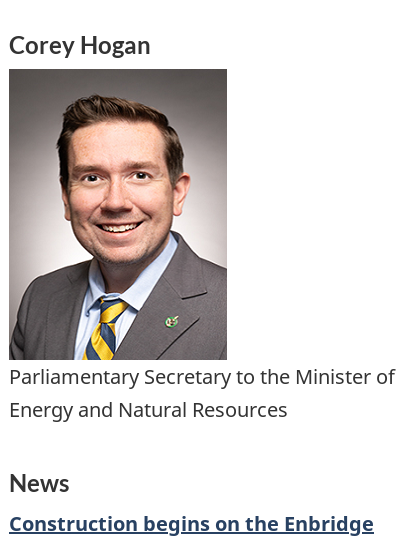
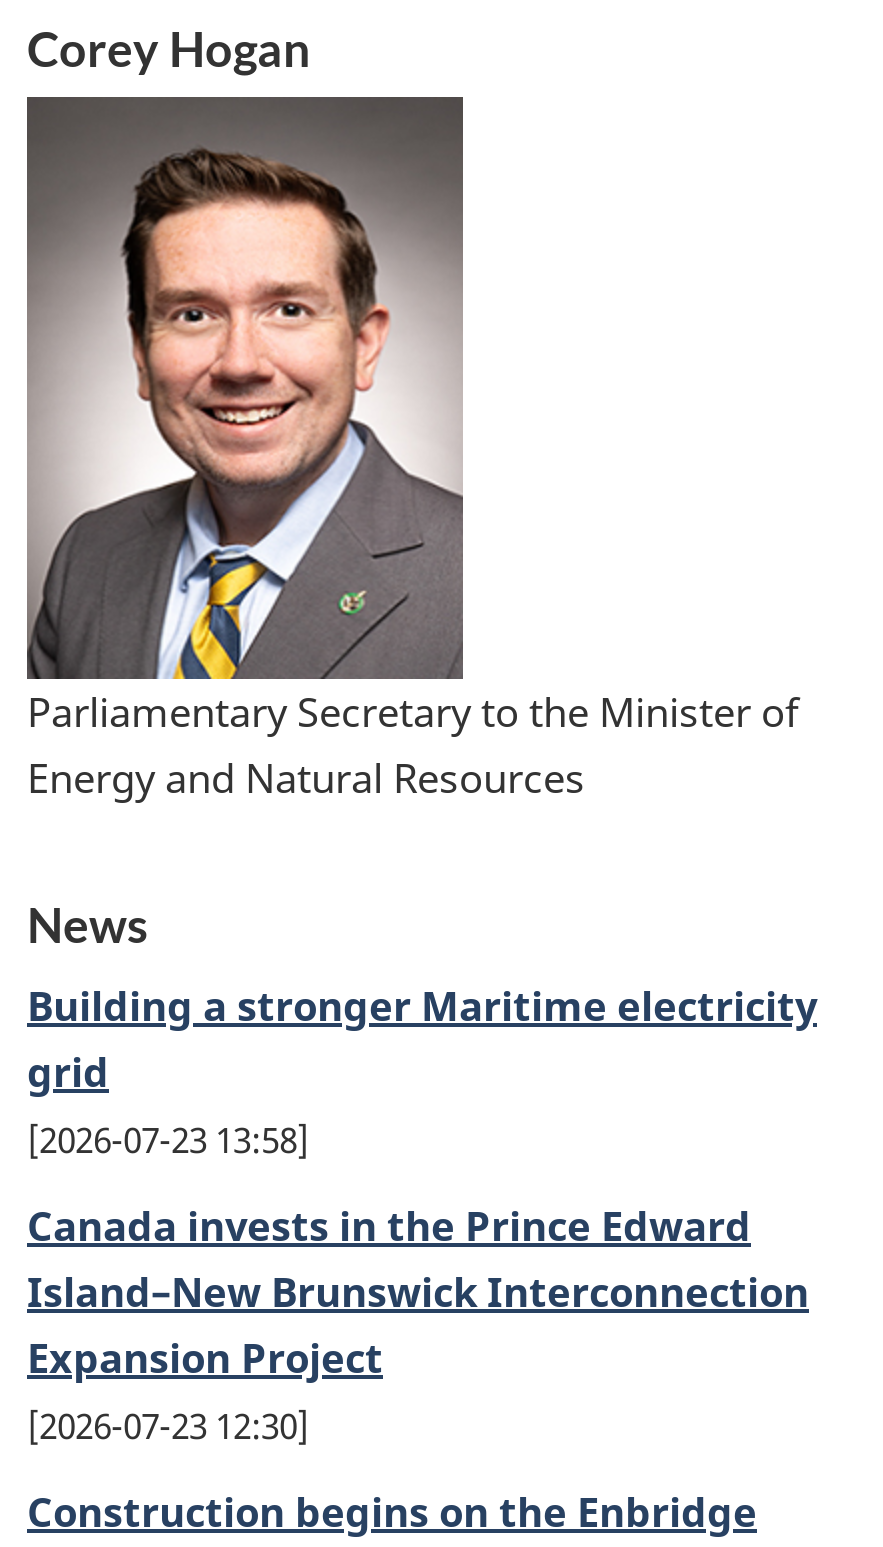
none -> [27,979,817,1449] Building a stronger Maritime electricity | grid | 2026-07-23 13:58 | Canada invests in the Prince Edward | Island–New Brunswick Interconnection | Expansion Project | 2026-07-23 12:30

